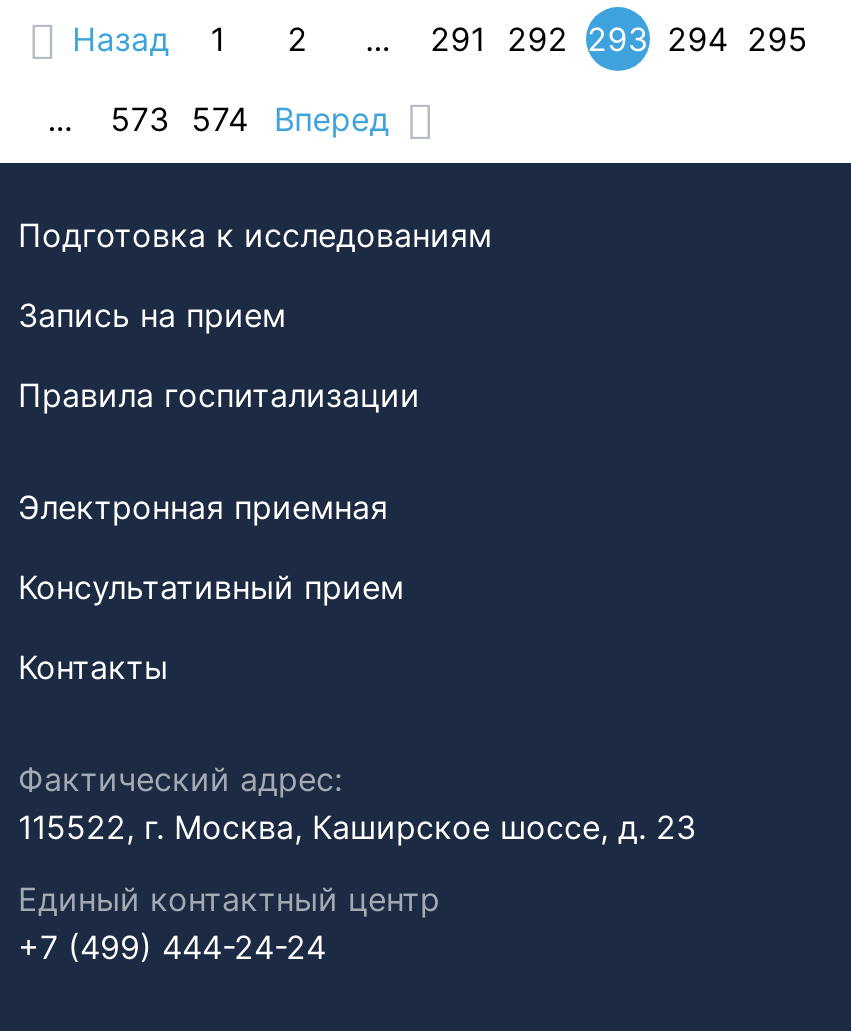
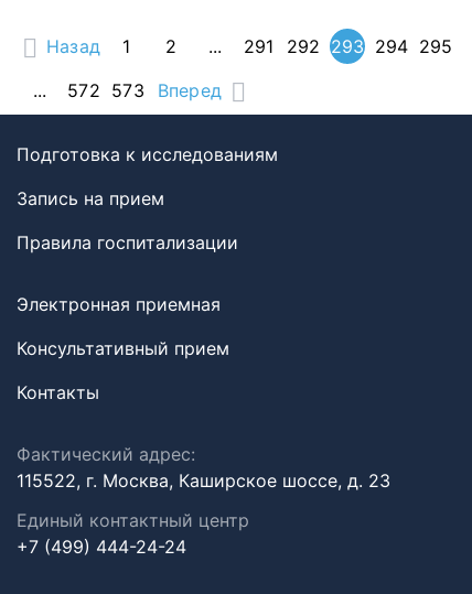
[111,99,248,139] 573 574 -> [68,79,144,101] 572 573

